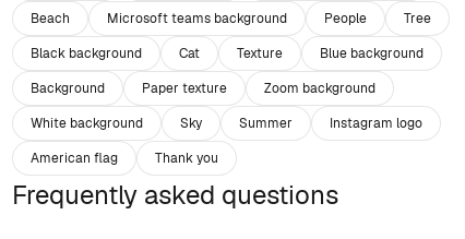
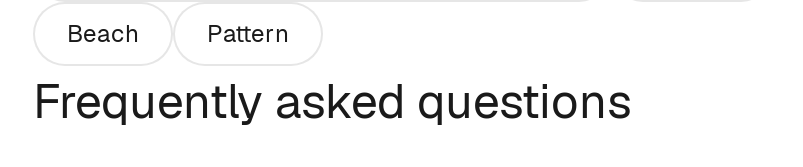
[31,9,431,166] Microsoft teams background | People | Tree | Black background | Cat | Texture | Blue background | Background | Paper texture | Zoom background | White background | Sky | Summer | Instagram logo | American flag | Thank you -> [207,17,289,49] Pattern

